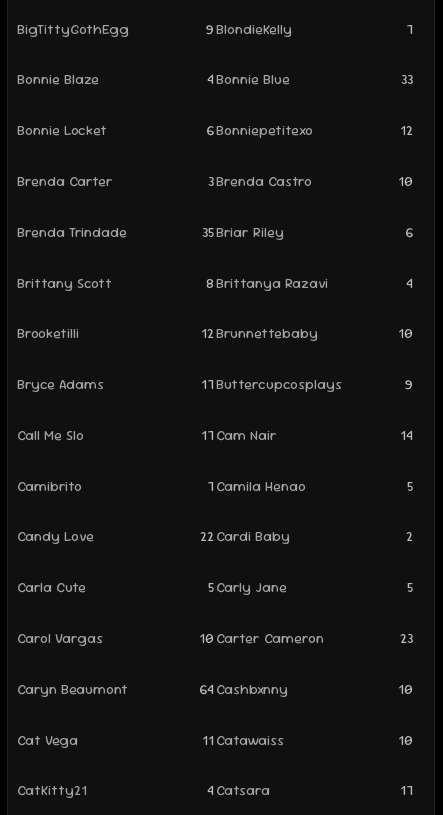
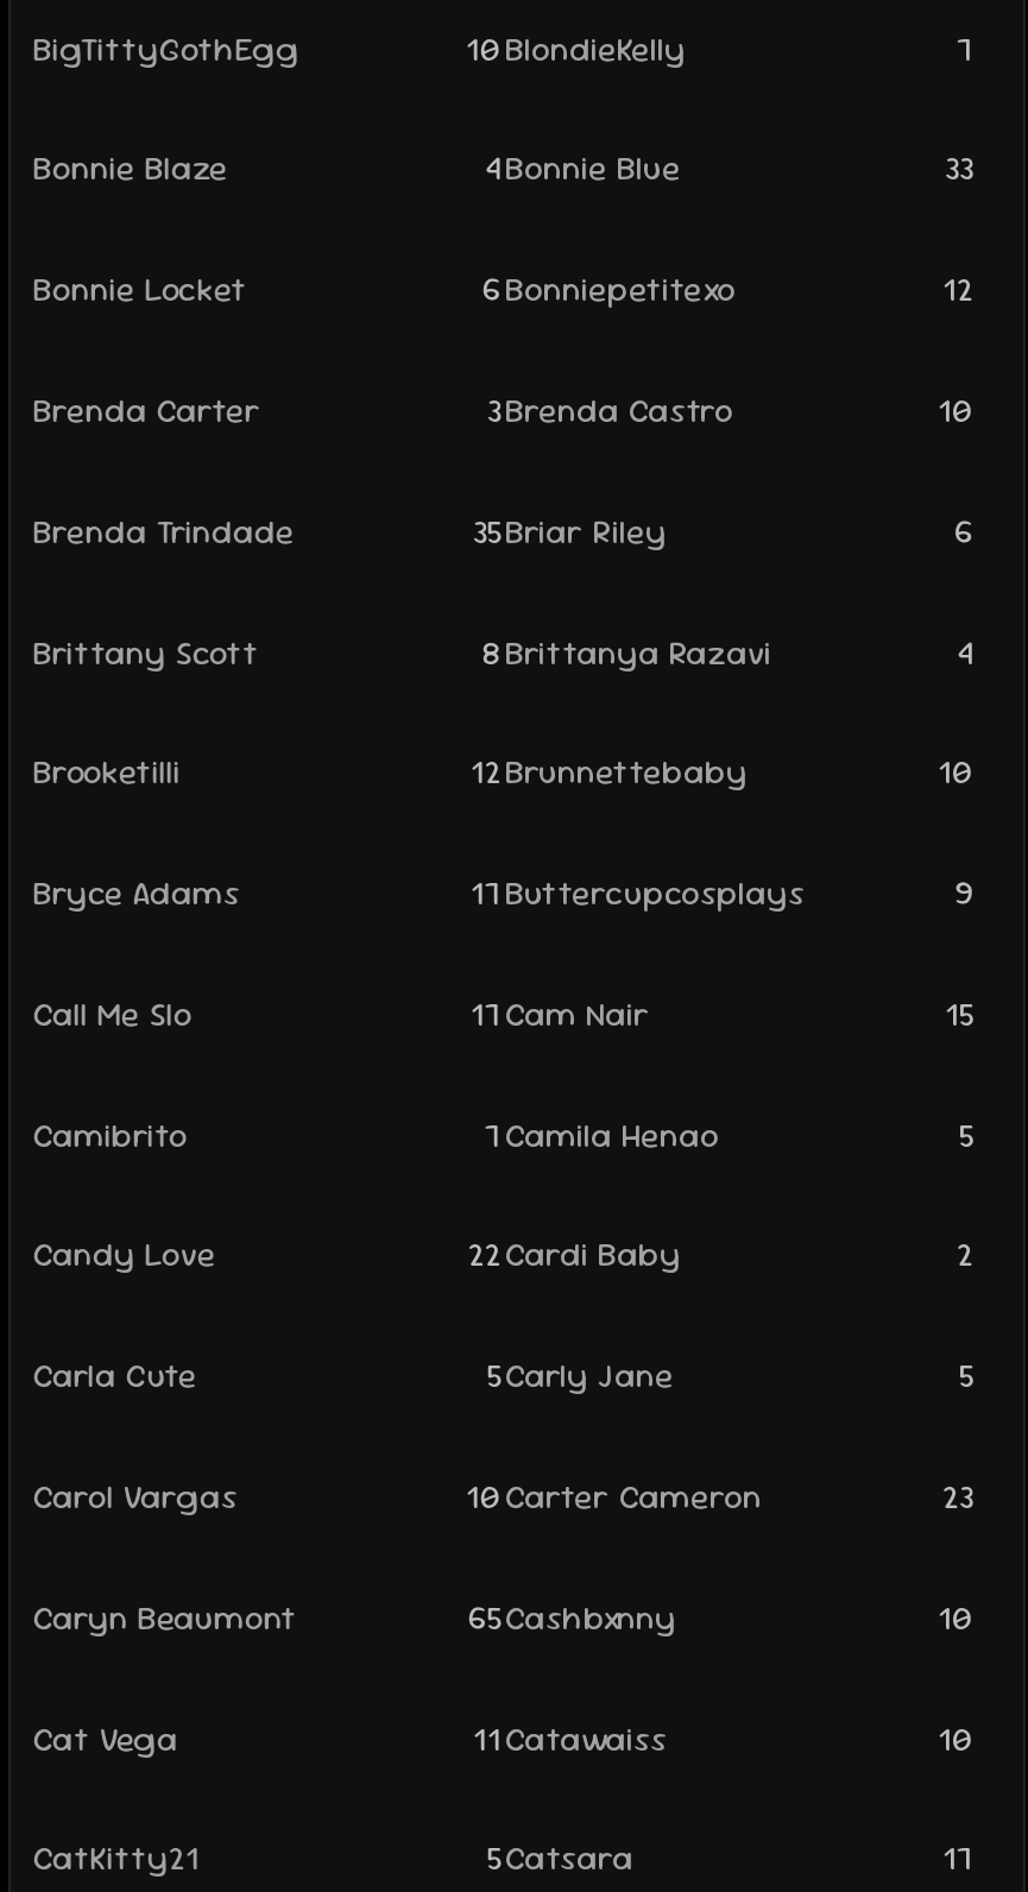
[206,19,292,37] 9 BlondieKelly -> [466,26,686,69] 10 BlondieKelly
[400,426,413,444] 14 -> [945,992,973,1035] 15
[199,680,288,698] 64 Cashbxnny -> [468,1596,676,1639] 65 Cashbxnny
[207,781,270,799] 4 Catsara -> [487,1837,633,1880] 5 Catsara

